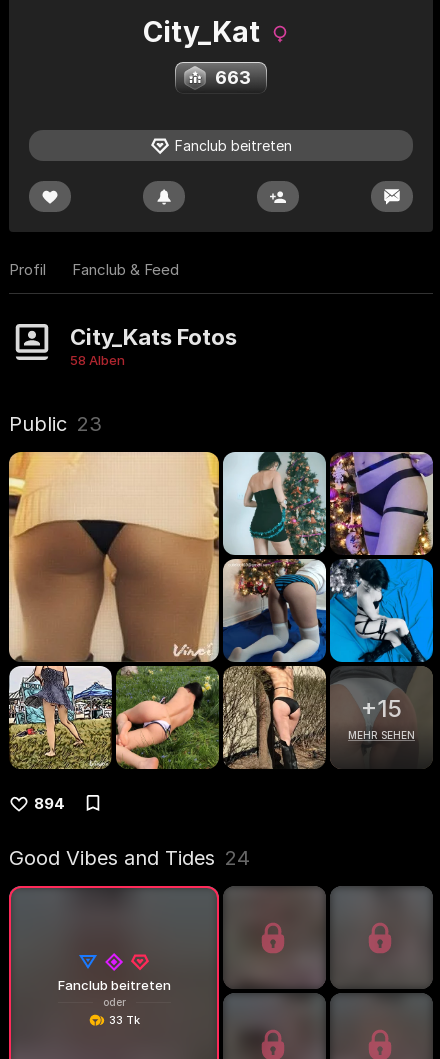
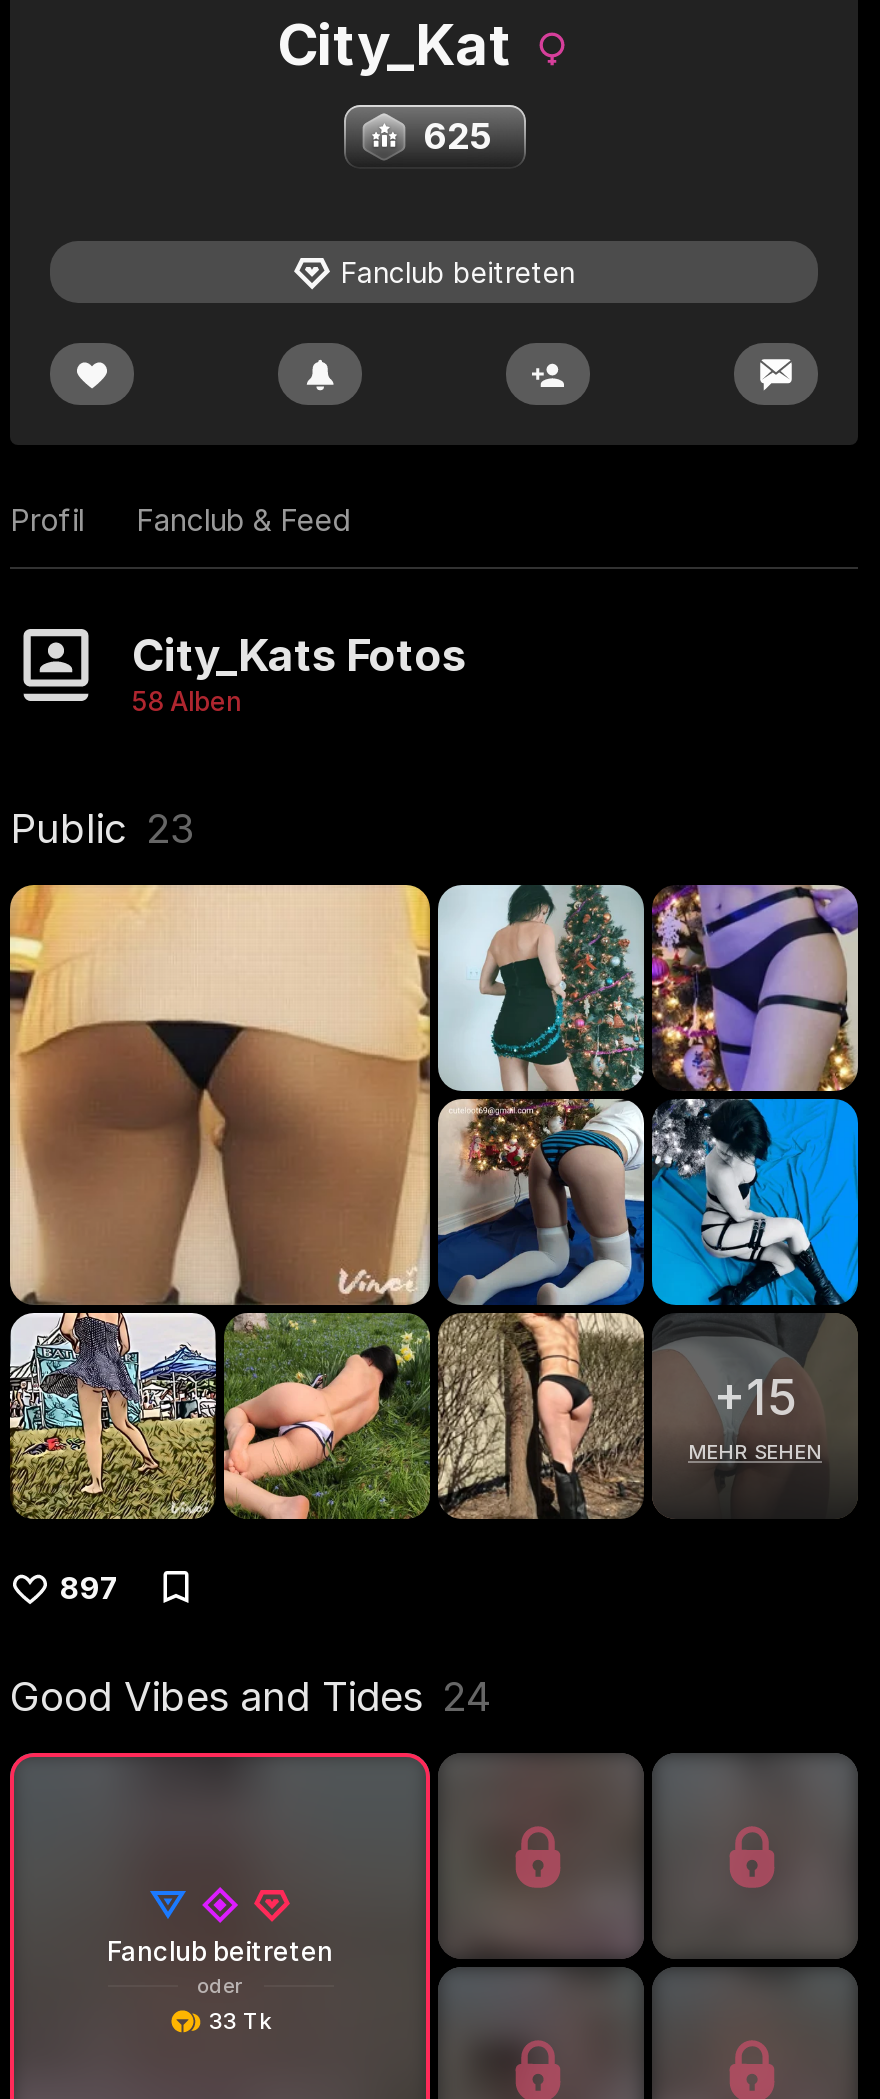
[215,67,251,88] 663 -> [423,115,493,157] 625
[34,793,65,812] 894 -> [60,1568,120,1606] 897

